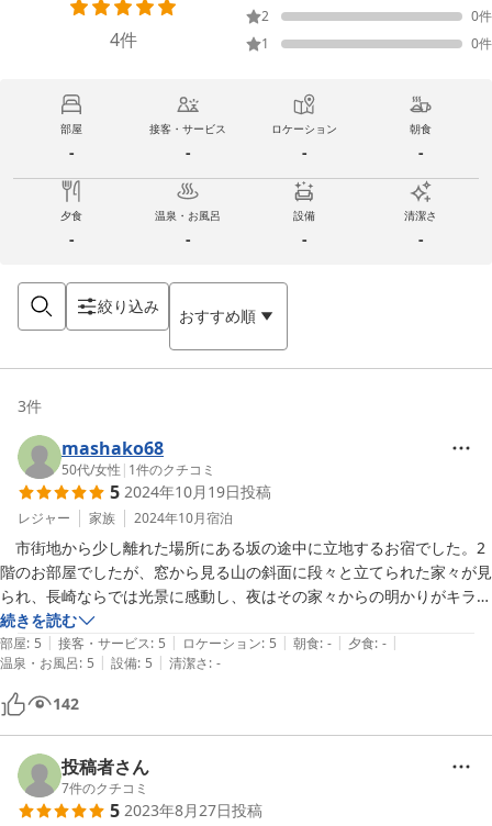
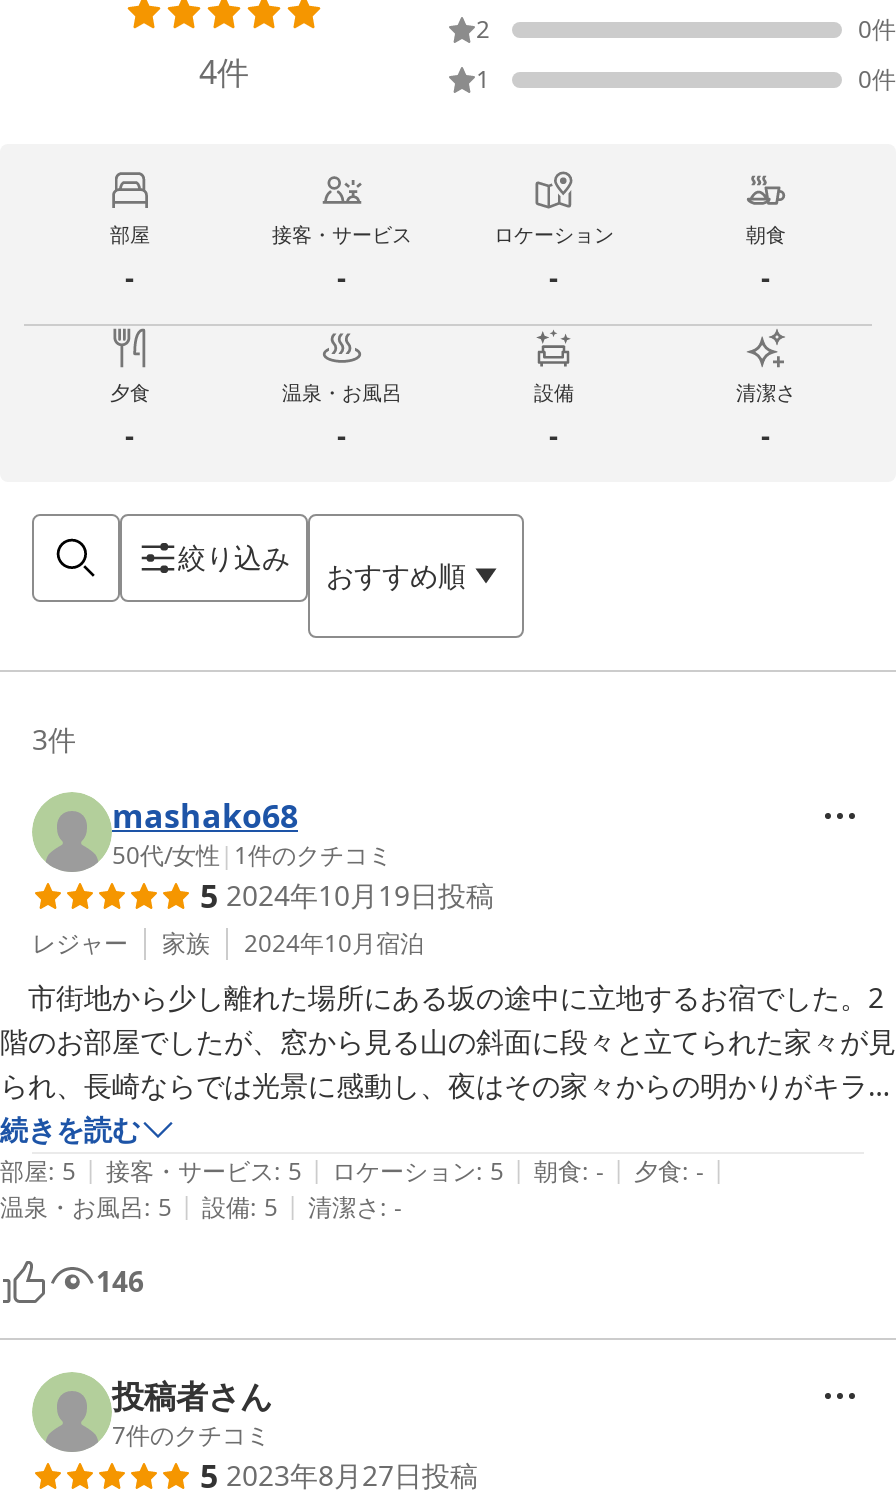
[53,693,79,714] 142 -> [96,1262,144,1300] 146

